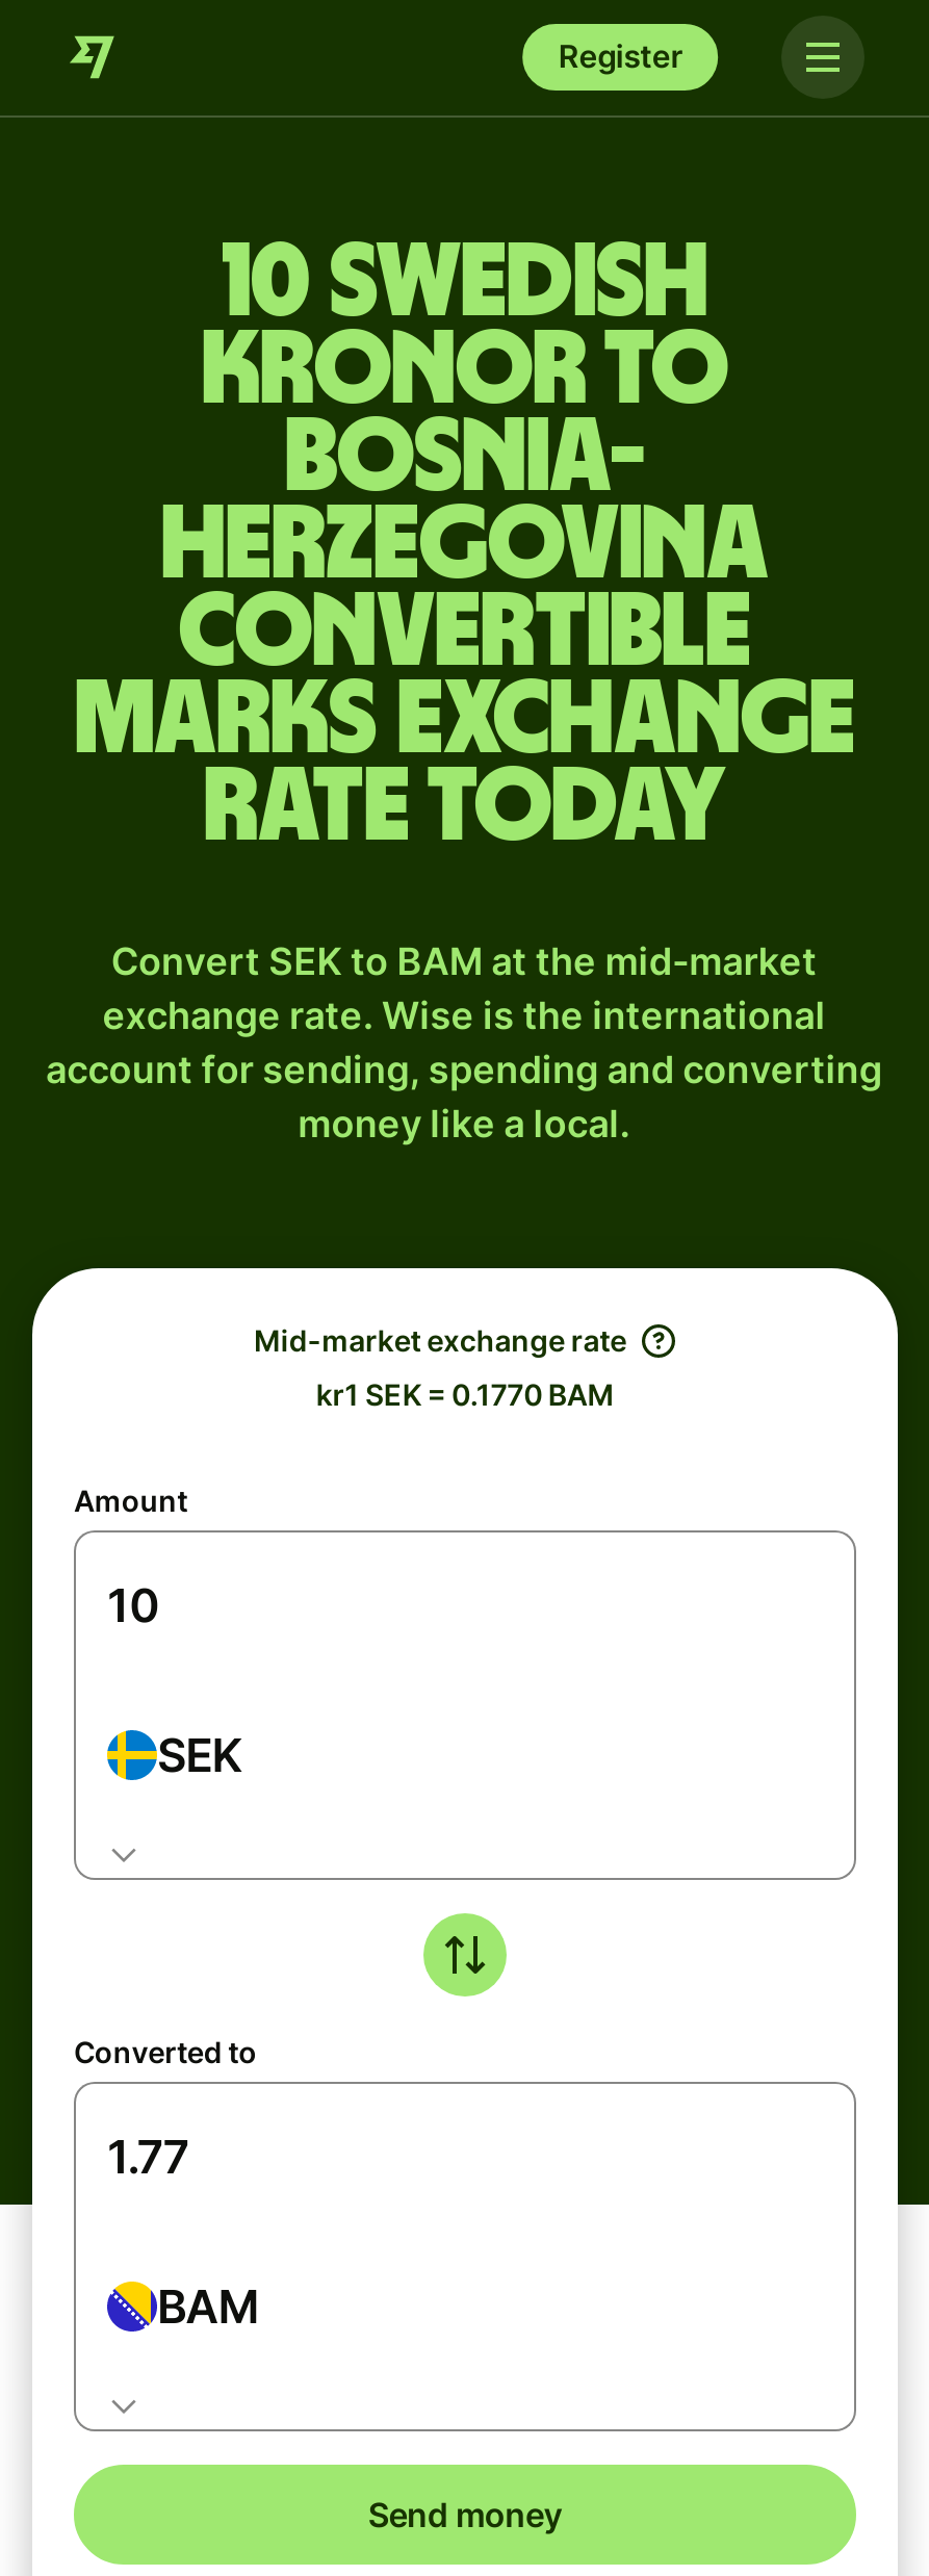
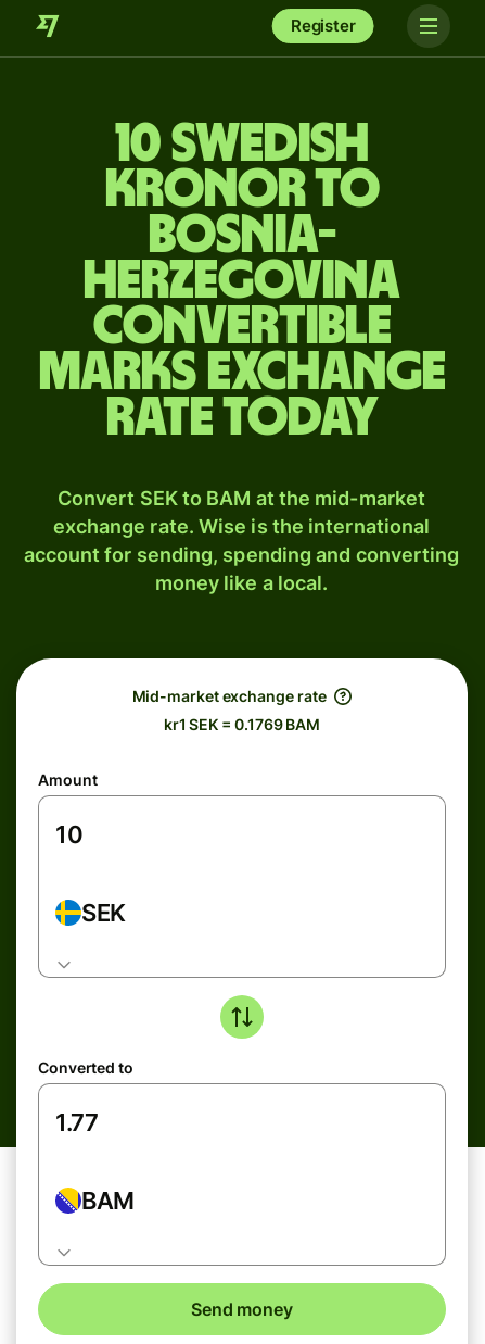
[316,1376,614,1412] kr1 SEK = 0.1770 BAM -> [164,715,320,733] kr1 SEK = 0.1769 BAM

